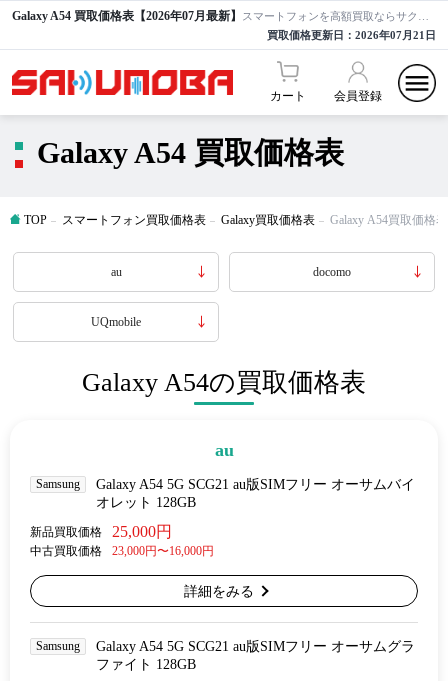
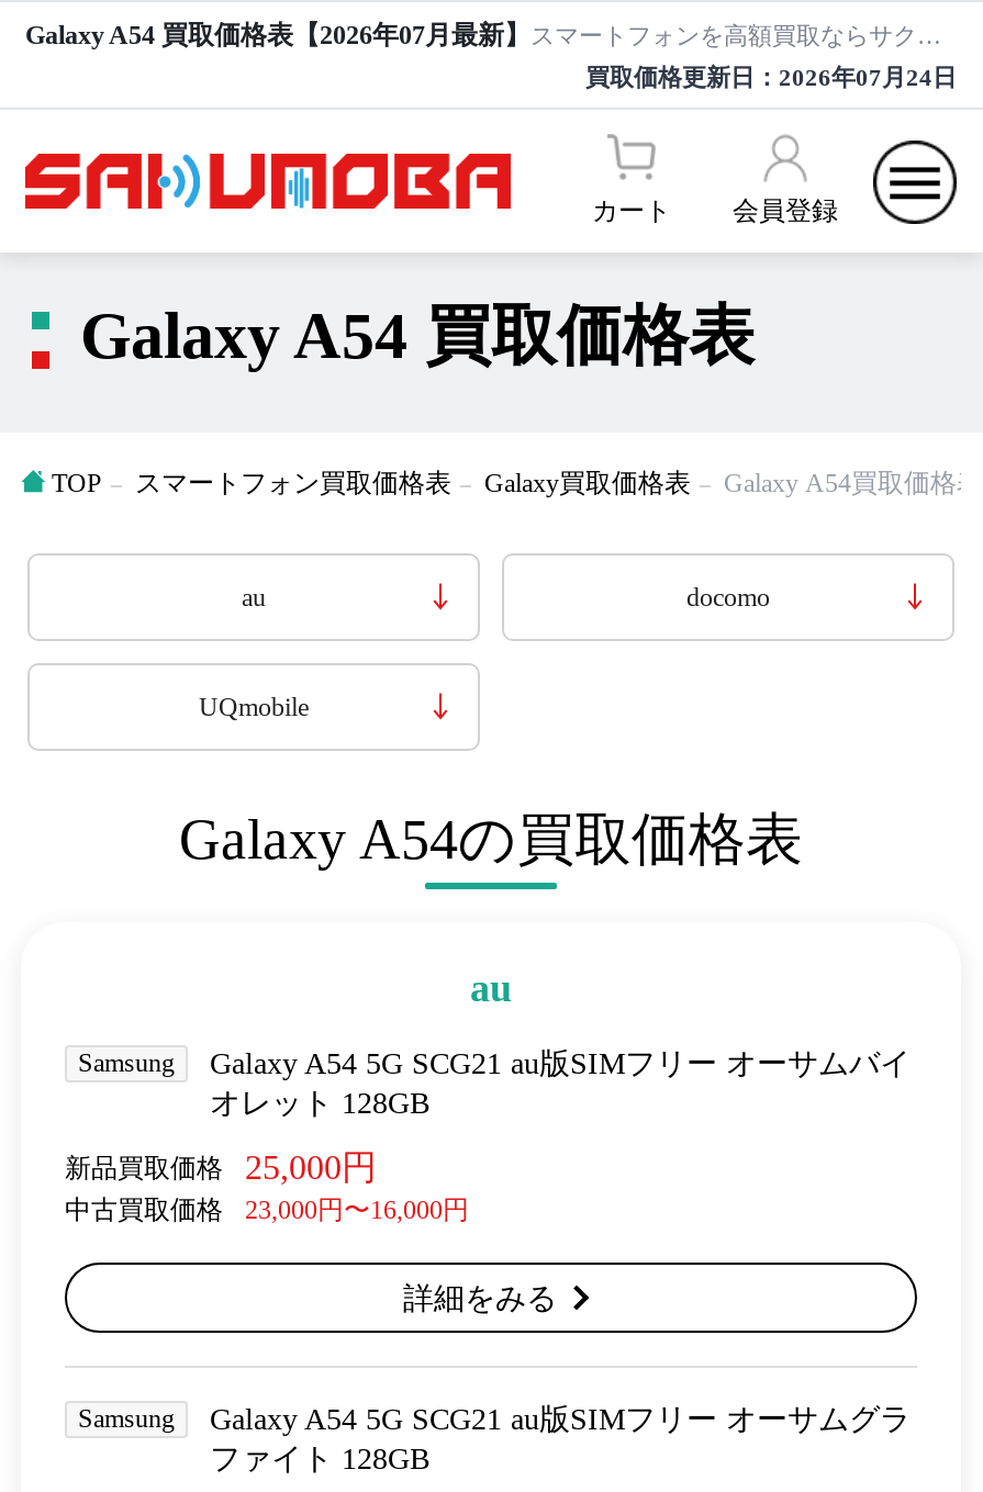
[267,29,436,41] 買取価格更新日：2026年07月21日 -> [585,64,957,90] 買取価格更新日：2026年07月24日

